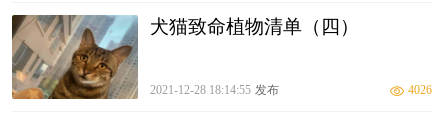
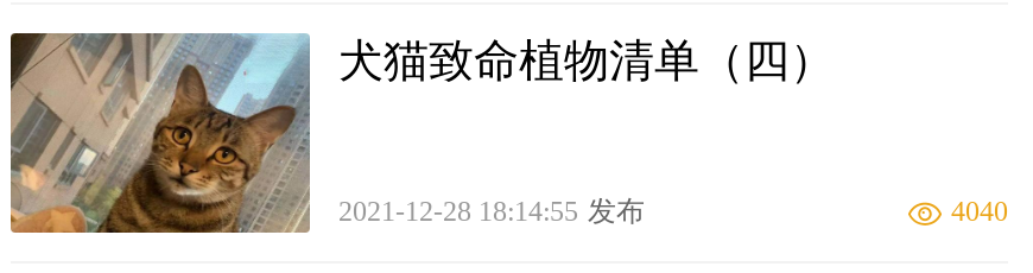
[408,83,432,97] 4026 -> [951,195,1008,229] 4040

